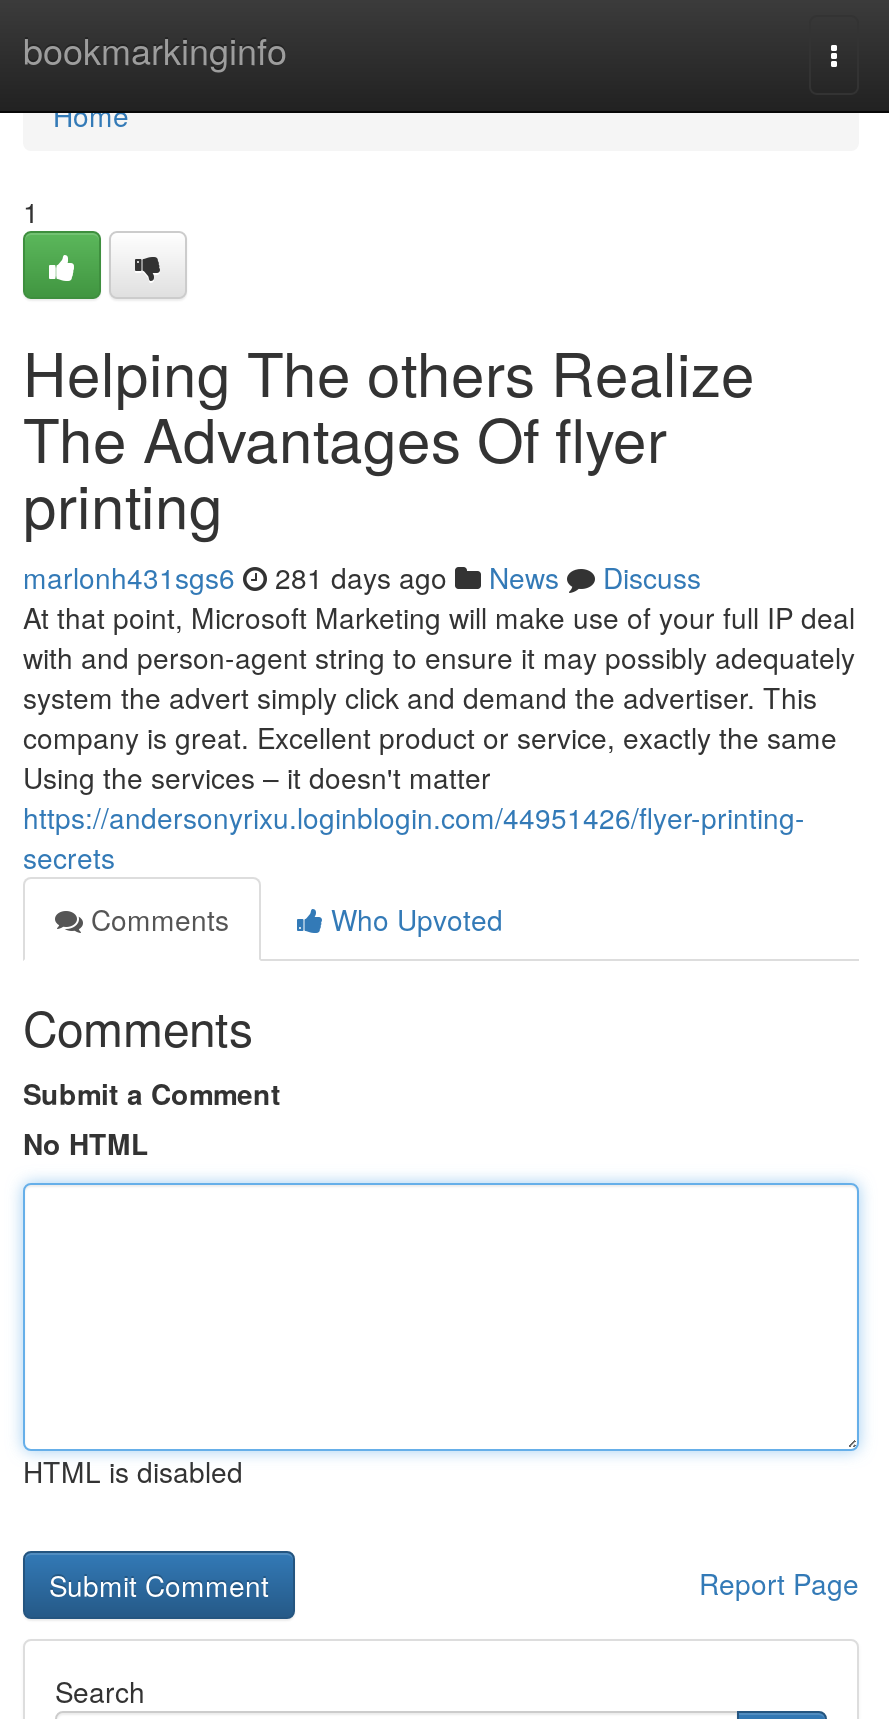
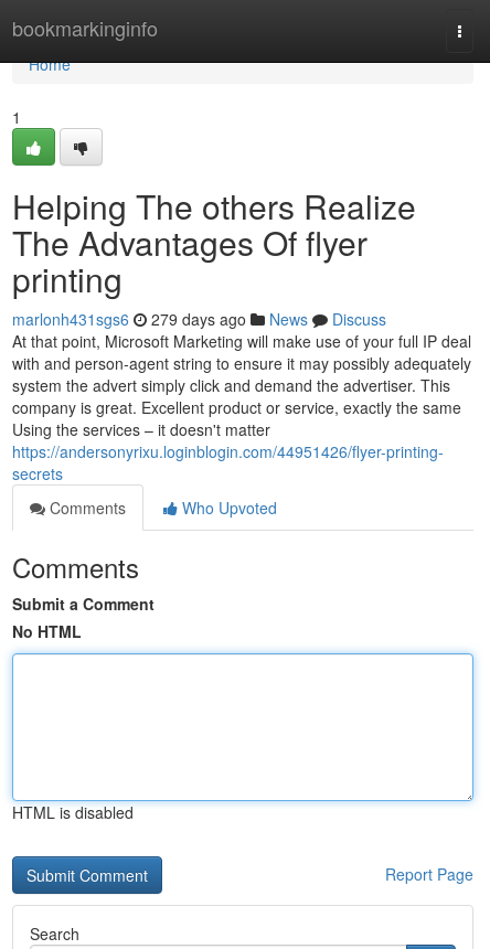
[23,557,701,597] marlonh431sgs6 281 days ago News Discuss -> [12,308,386,330] marlonh431sgs6 279 days ago News Discuss

